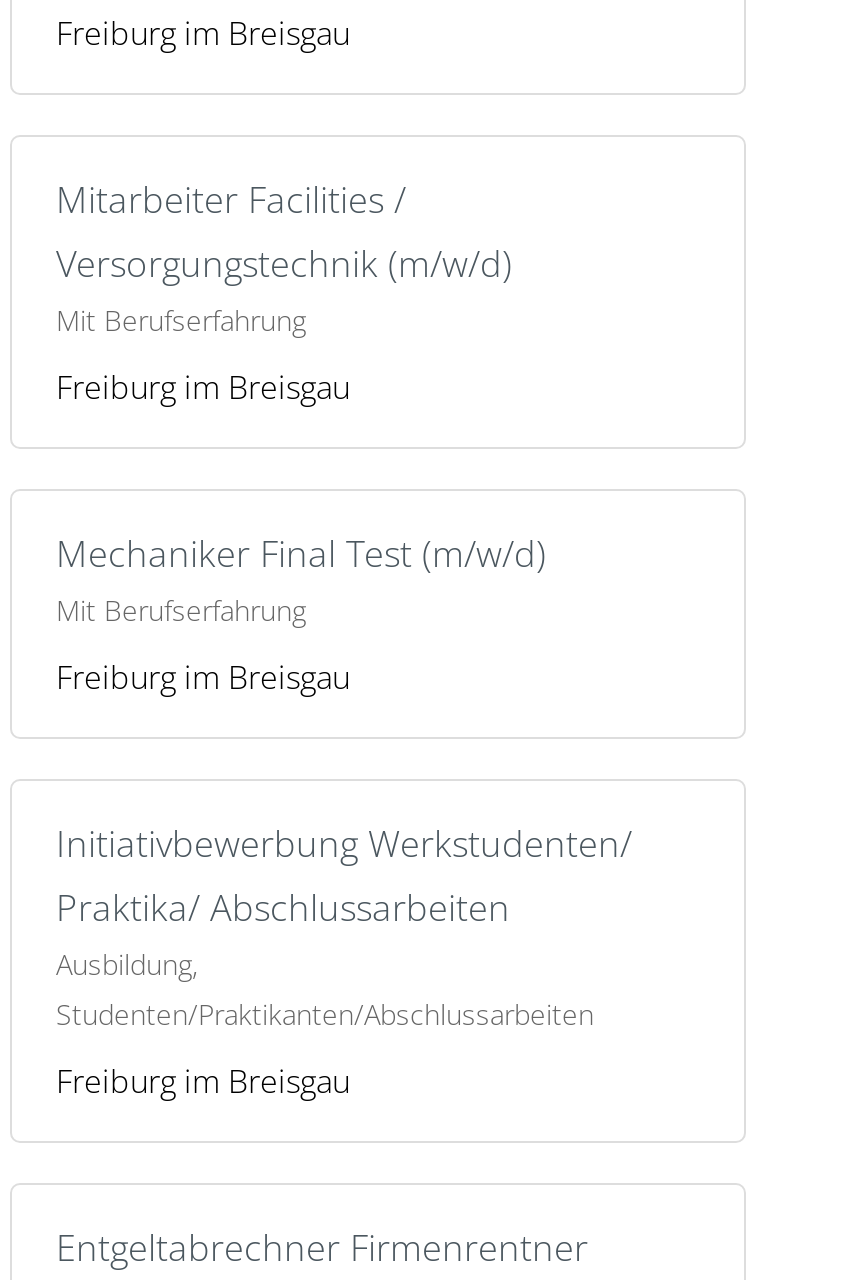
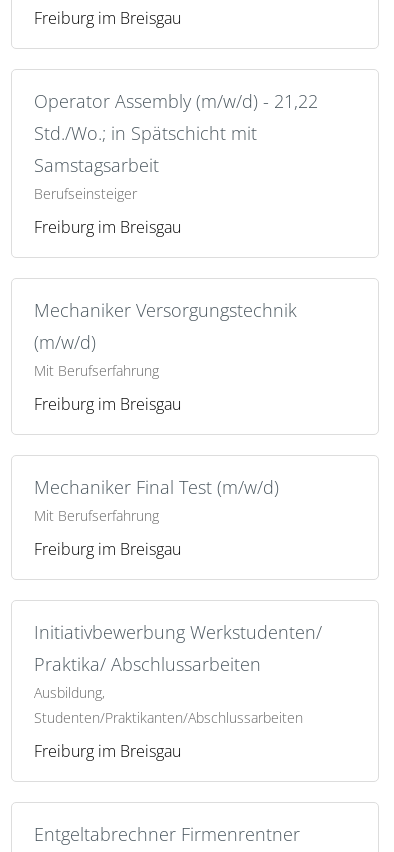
[56,176,512,288] Mitarbeiter Facilities / | Versorgungstechnik (m/w/d) -> [34,89,318,354] Operator Assembly (m/w/d) - 21,22 | Std./Wo.; in Spätschicht mit | Samstagsarbeit | Berufseinsteiger | Freiburg im Breisgau | Mechaniker Versorgungstechnik | (m/w/d)

